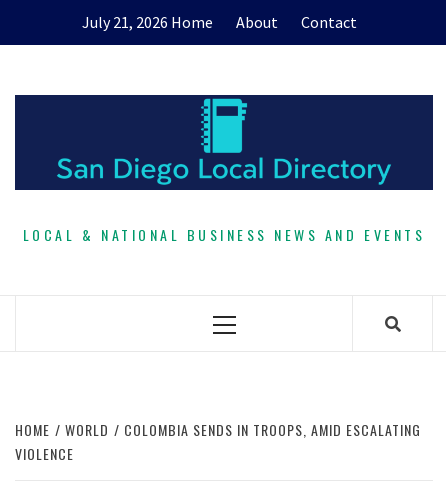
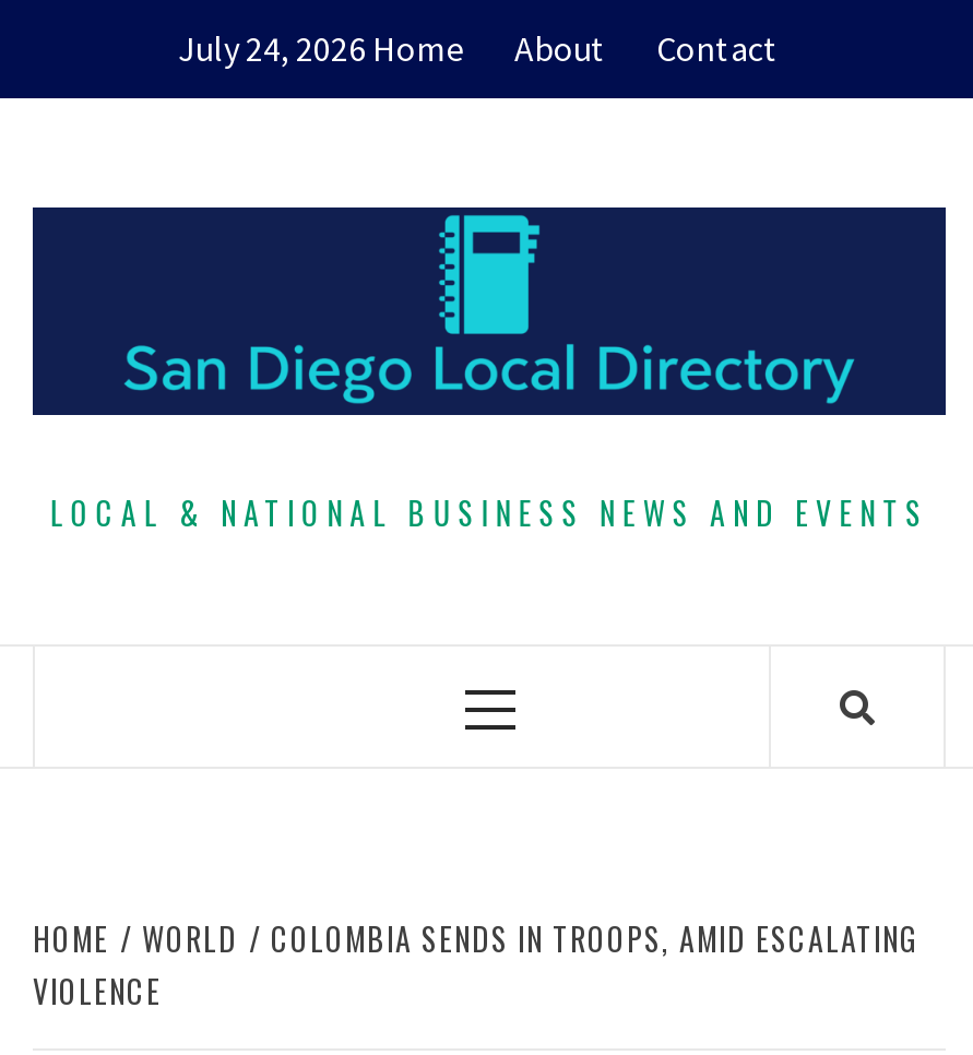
[81,12,356,32] July 21, 2026 Home About Contact -> [178,26,779,70] July 24, 2026 Home About Contact

